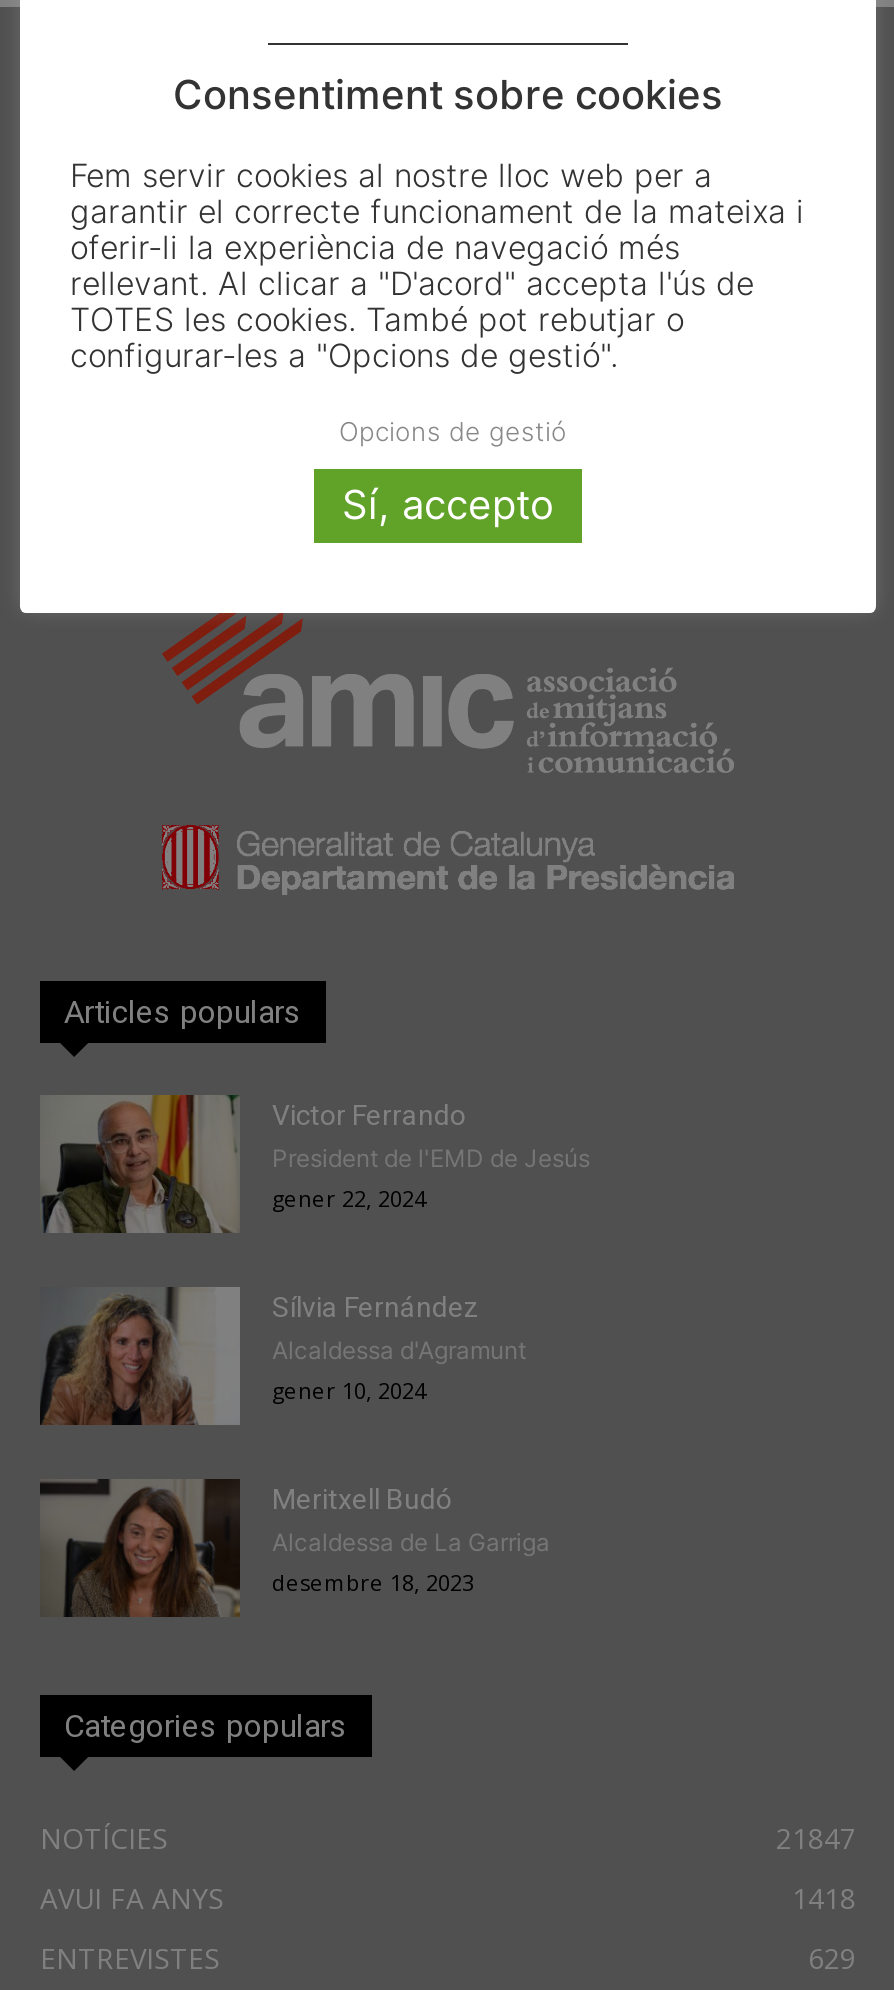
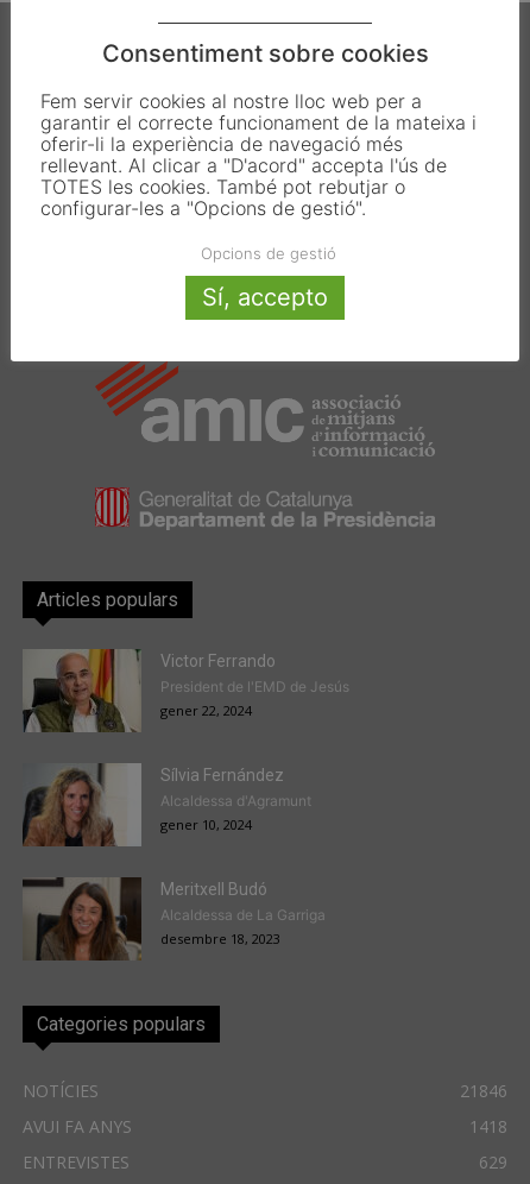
[776,1820,856,1858] 21847 -> [460,1080,507,1102] 21846

